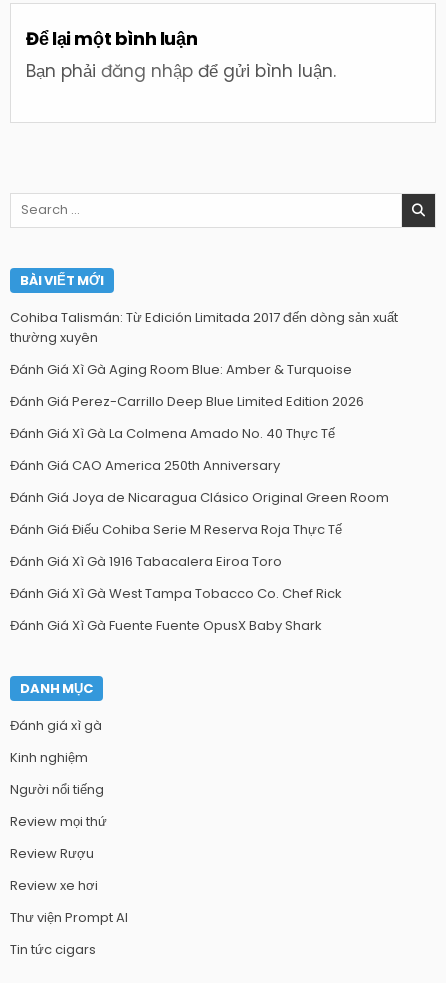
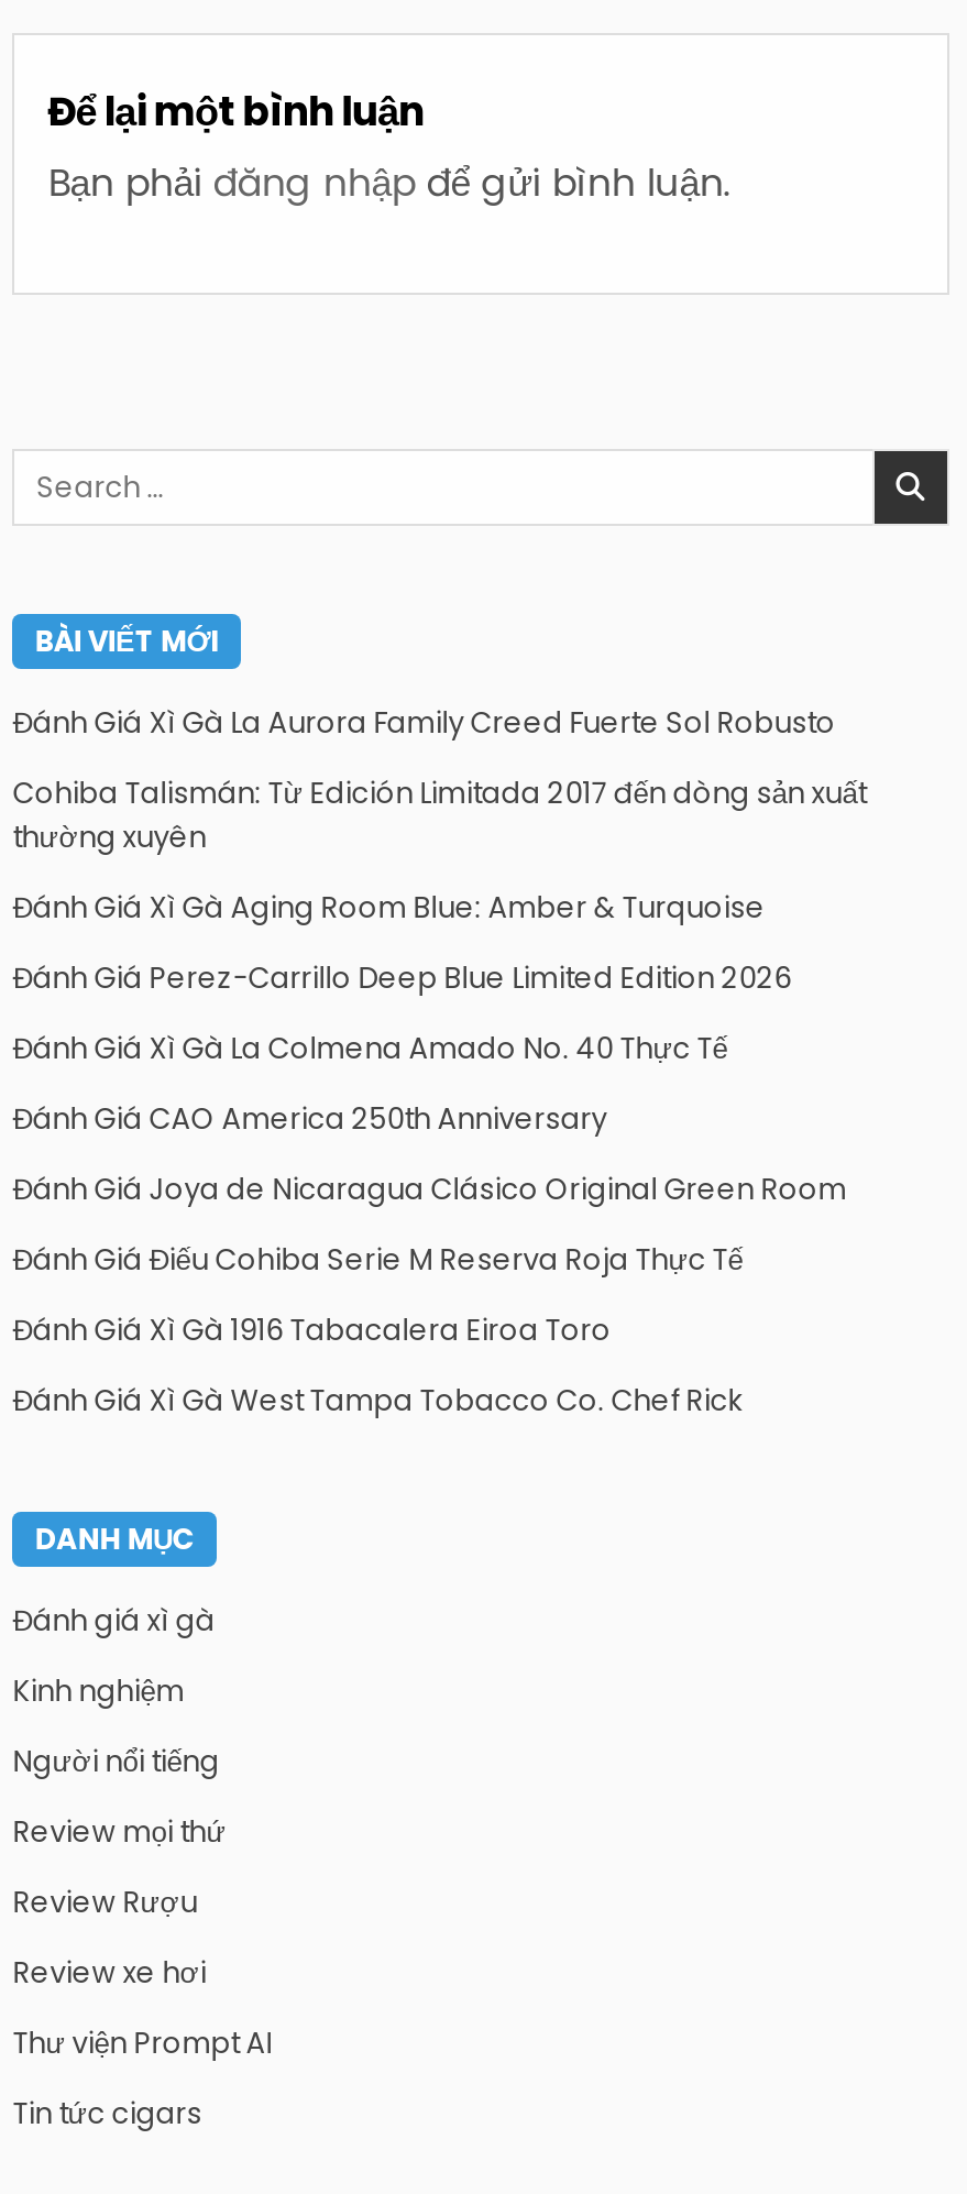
none -> [13,703,835,745] Đánh Giá Xì Gà La Aurora Family Creed Fuerte Sol Robusto
moved [10,308,398,603] -> [13,774,866,1423]: Cohiba Talismán: Từ Edición Limitada 2017 đến dòng sản xuất | thường xuyên | Đánh Giá Xì Gà Aging Room Blue: Amber & Turquoise | ... | Đánh Giá Xì Gà 1916 Tabacalera Eiroa Toro | Đánh Giá Xì Gà West Tampa Tobacco Co. Chef Rick
[10,616,322,635] Đánh Giá Xì Gà Fuente Fuente OpusX Baby Shark -> none

